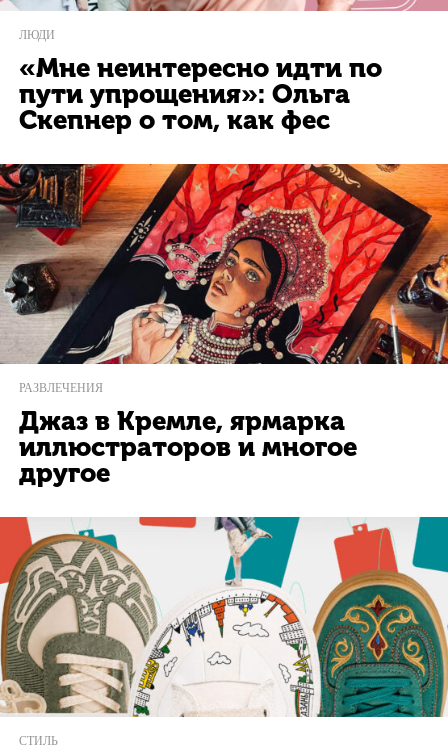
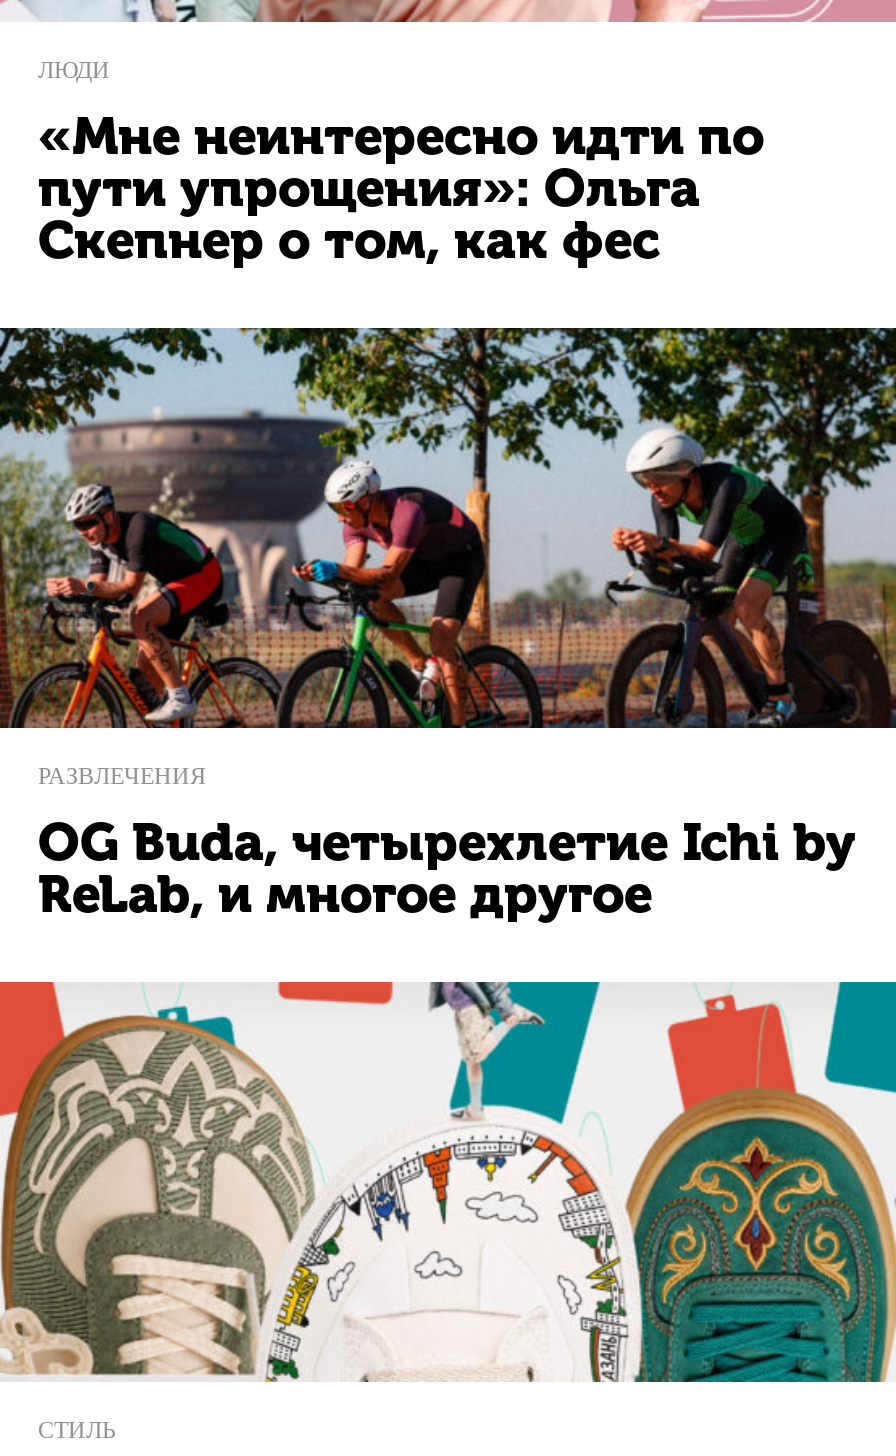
[3,163,445,365] [image] -> [6,326,890,730] [image]
[19,406,357,489] Джаз в Кремле, ярмарка | иллюстраторов и многое | другое -> [38,812,856,926] OG Buda, четырехлетие Ichi by | ReLab, и многое другое

